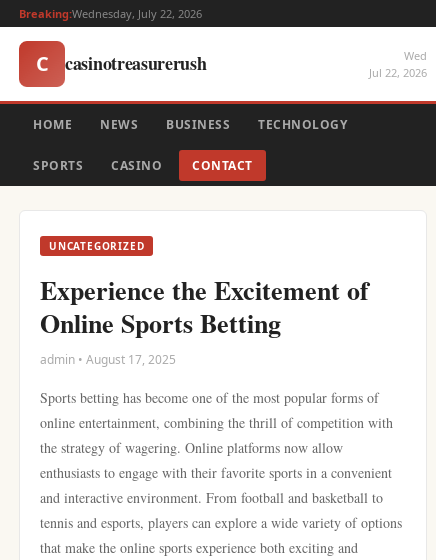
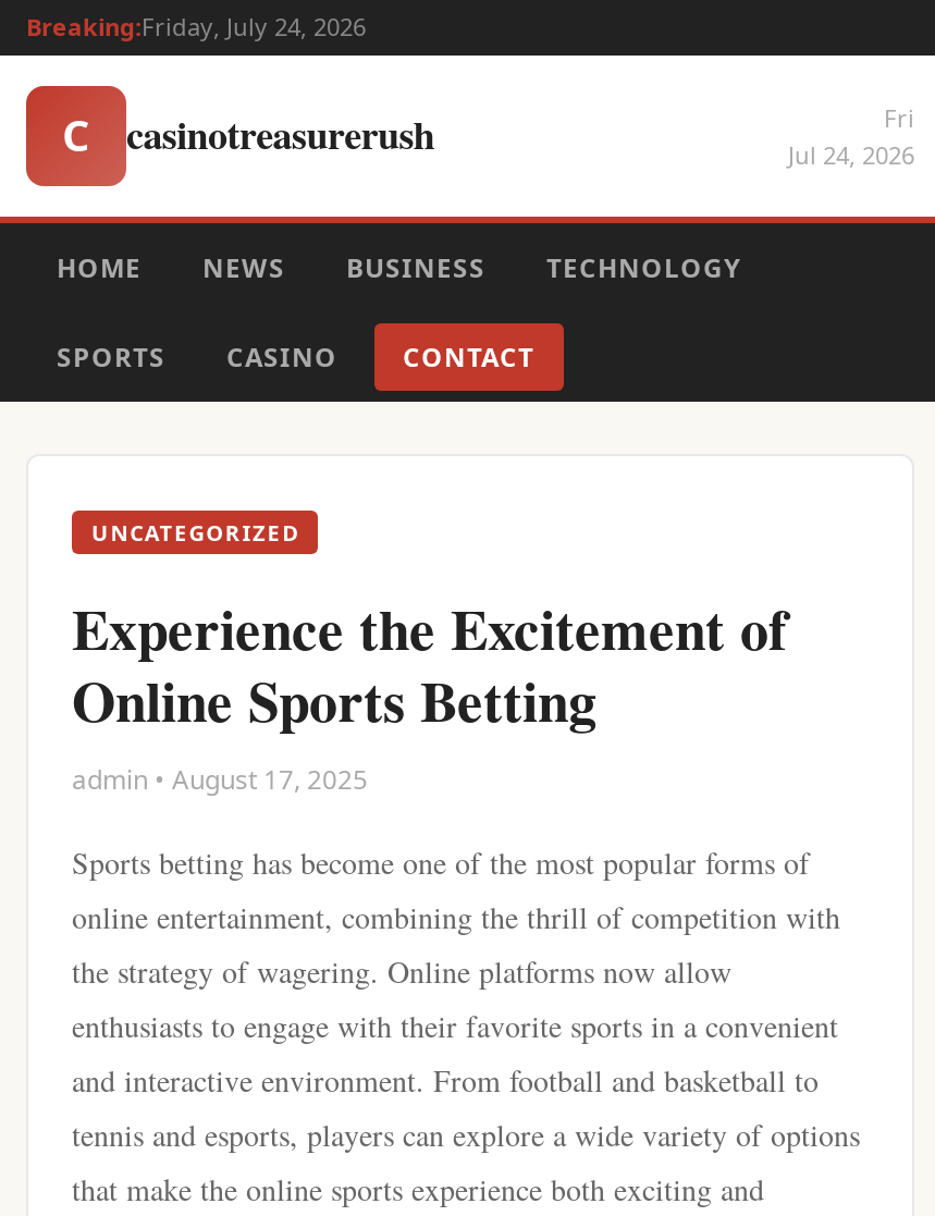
[19,6,202,21] Breaking:Wednesday, July 22, 2026 -> [26,10,366,42] Breaking:Friday, July 24, 2026
[369,48,427,80] Wed | Jul 22, 2026 -> [788,101,914,171] Fri | Jul 24, 2026

